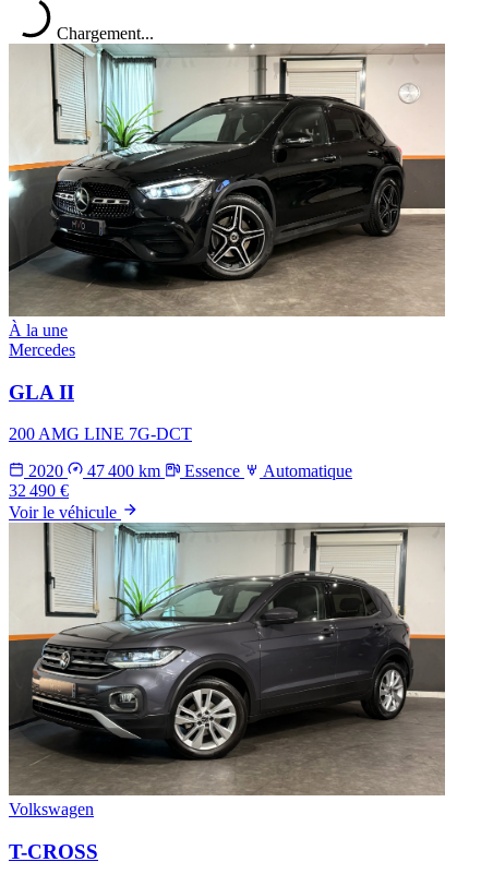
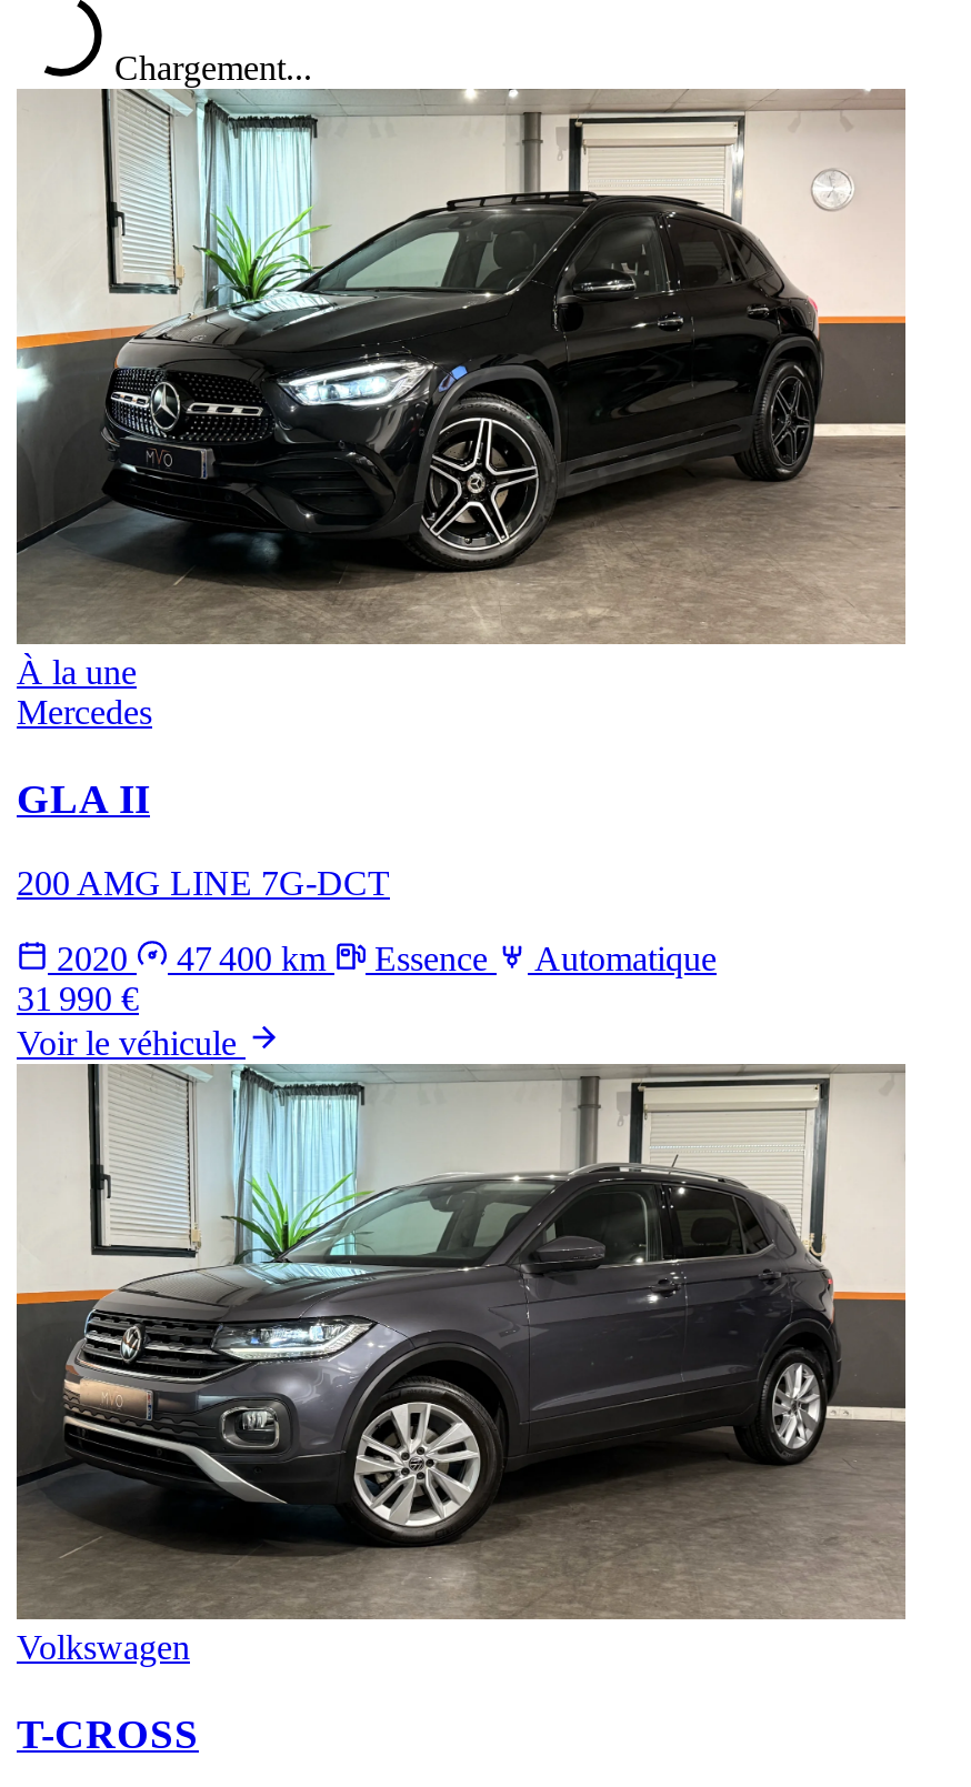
[9,481,69,500] 32 490 € -> [17,980,139,1018] 31 990 €

